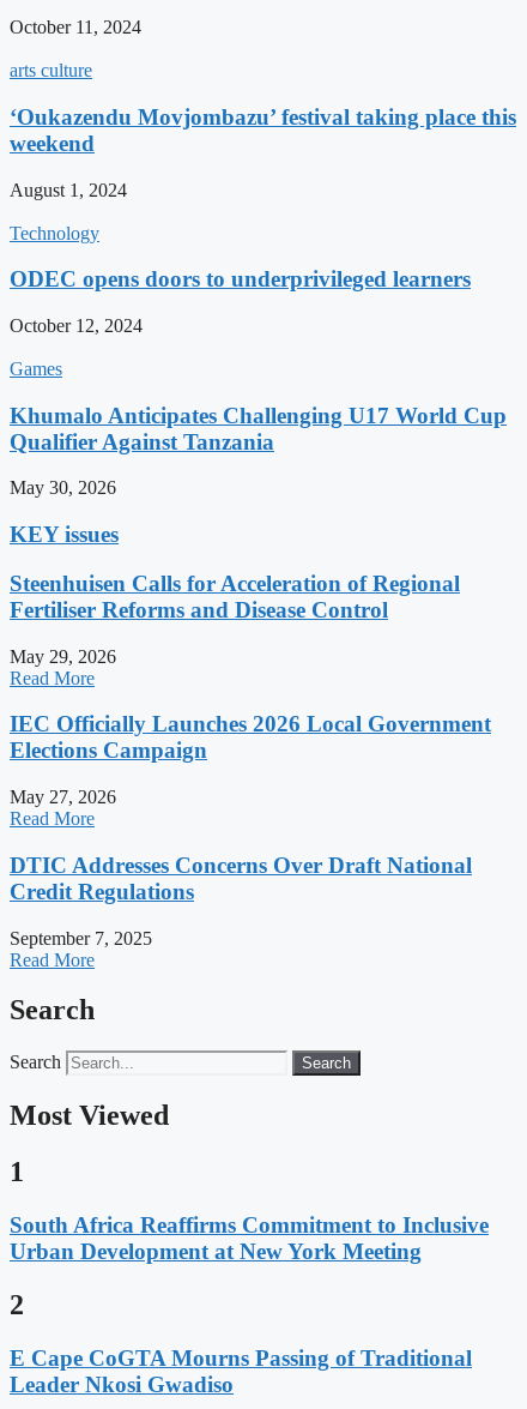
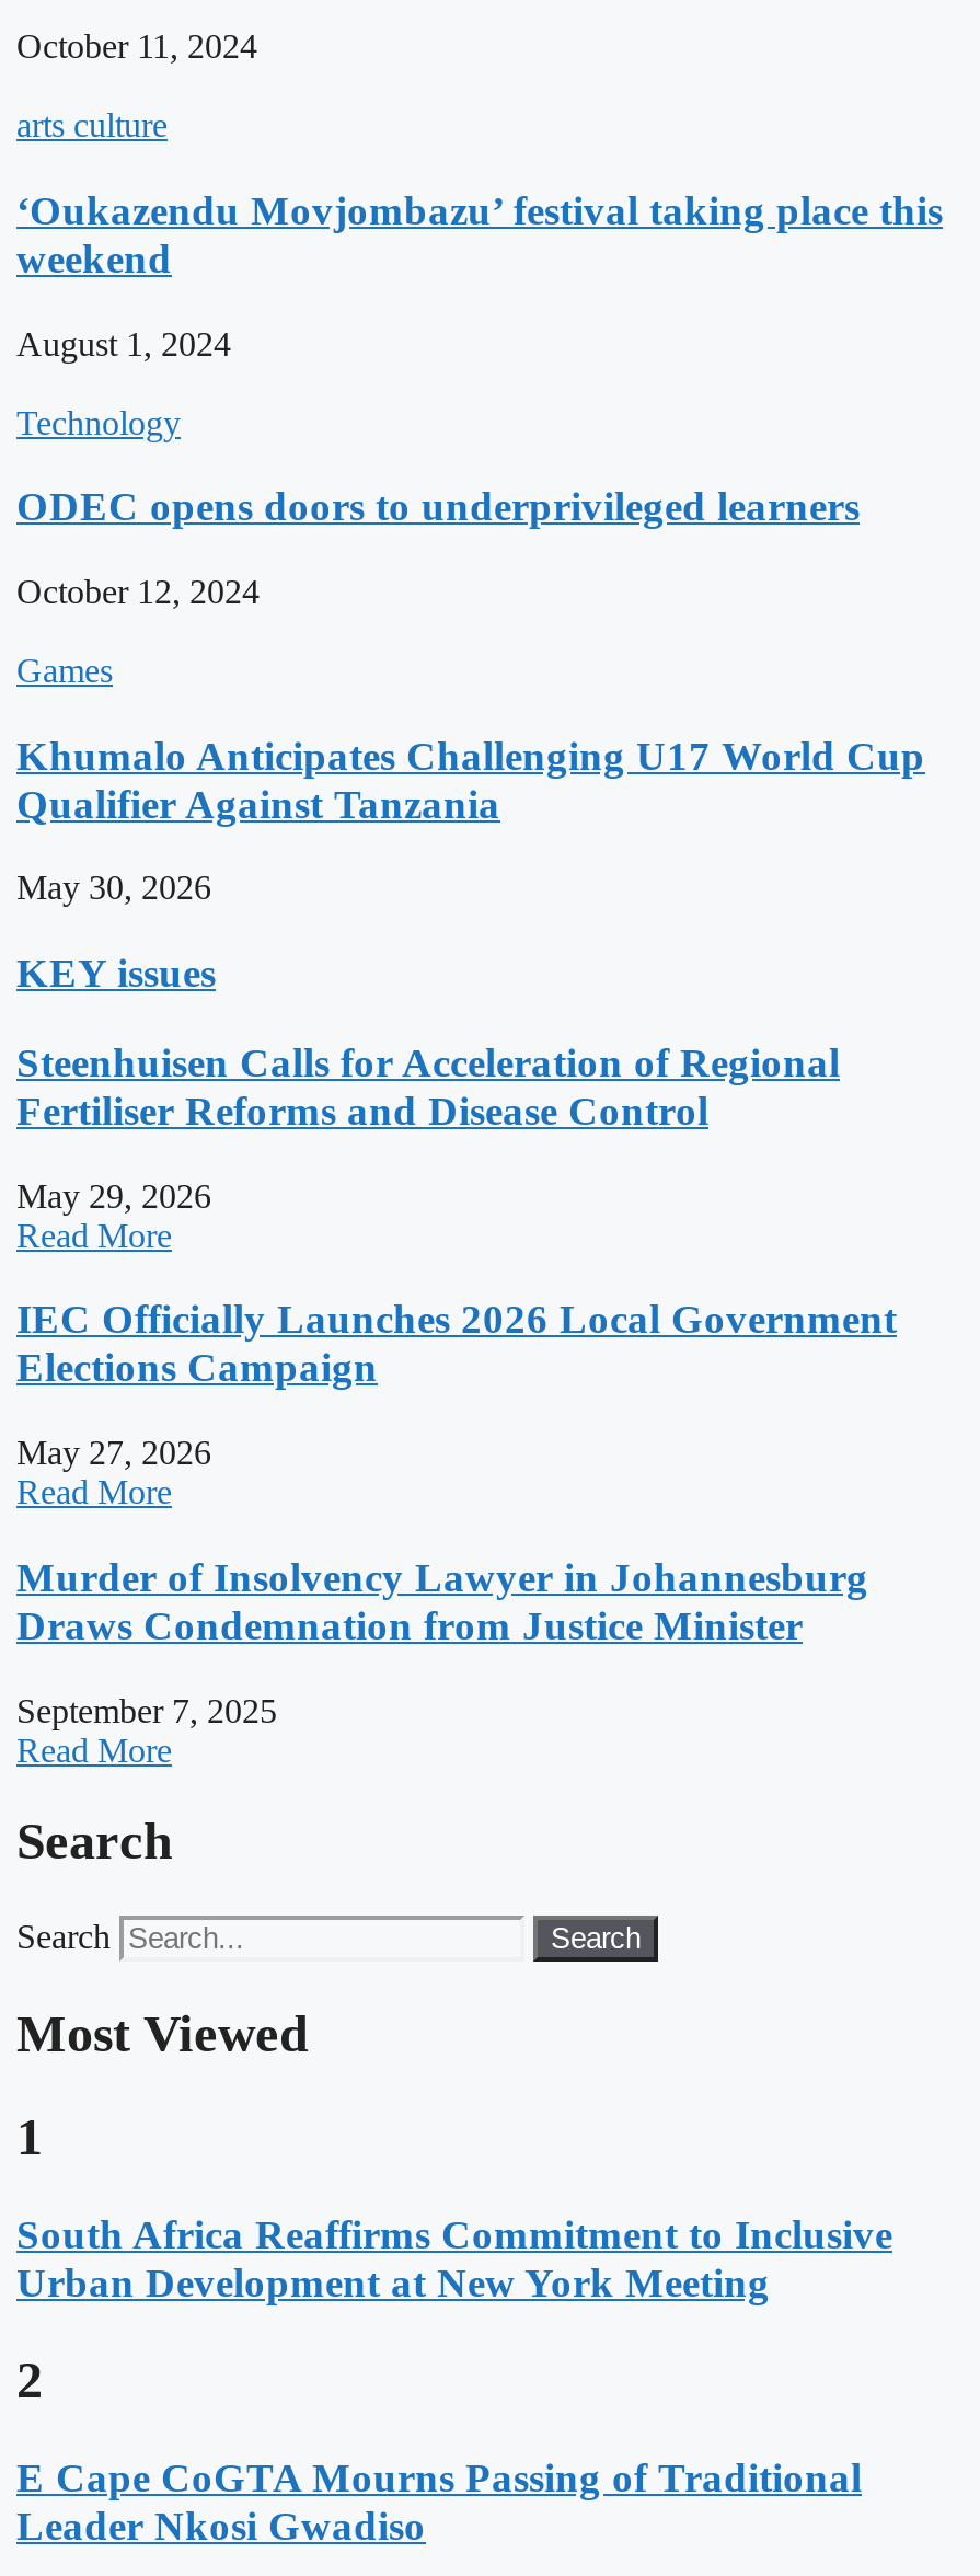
[10,852,472,904] DTIC Addresses Concerns Over Draft National | Credit Regulations -> [16,1554,868,1648] Murder of Insolvency Lawyer in Johannesburg | Draws Condemnation from Justice Minister

